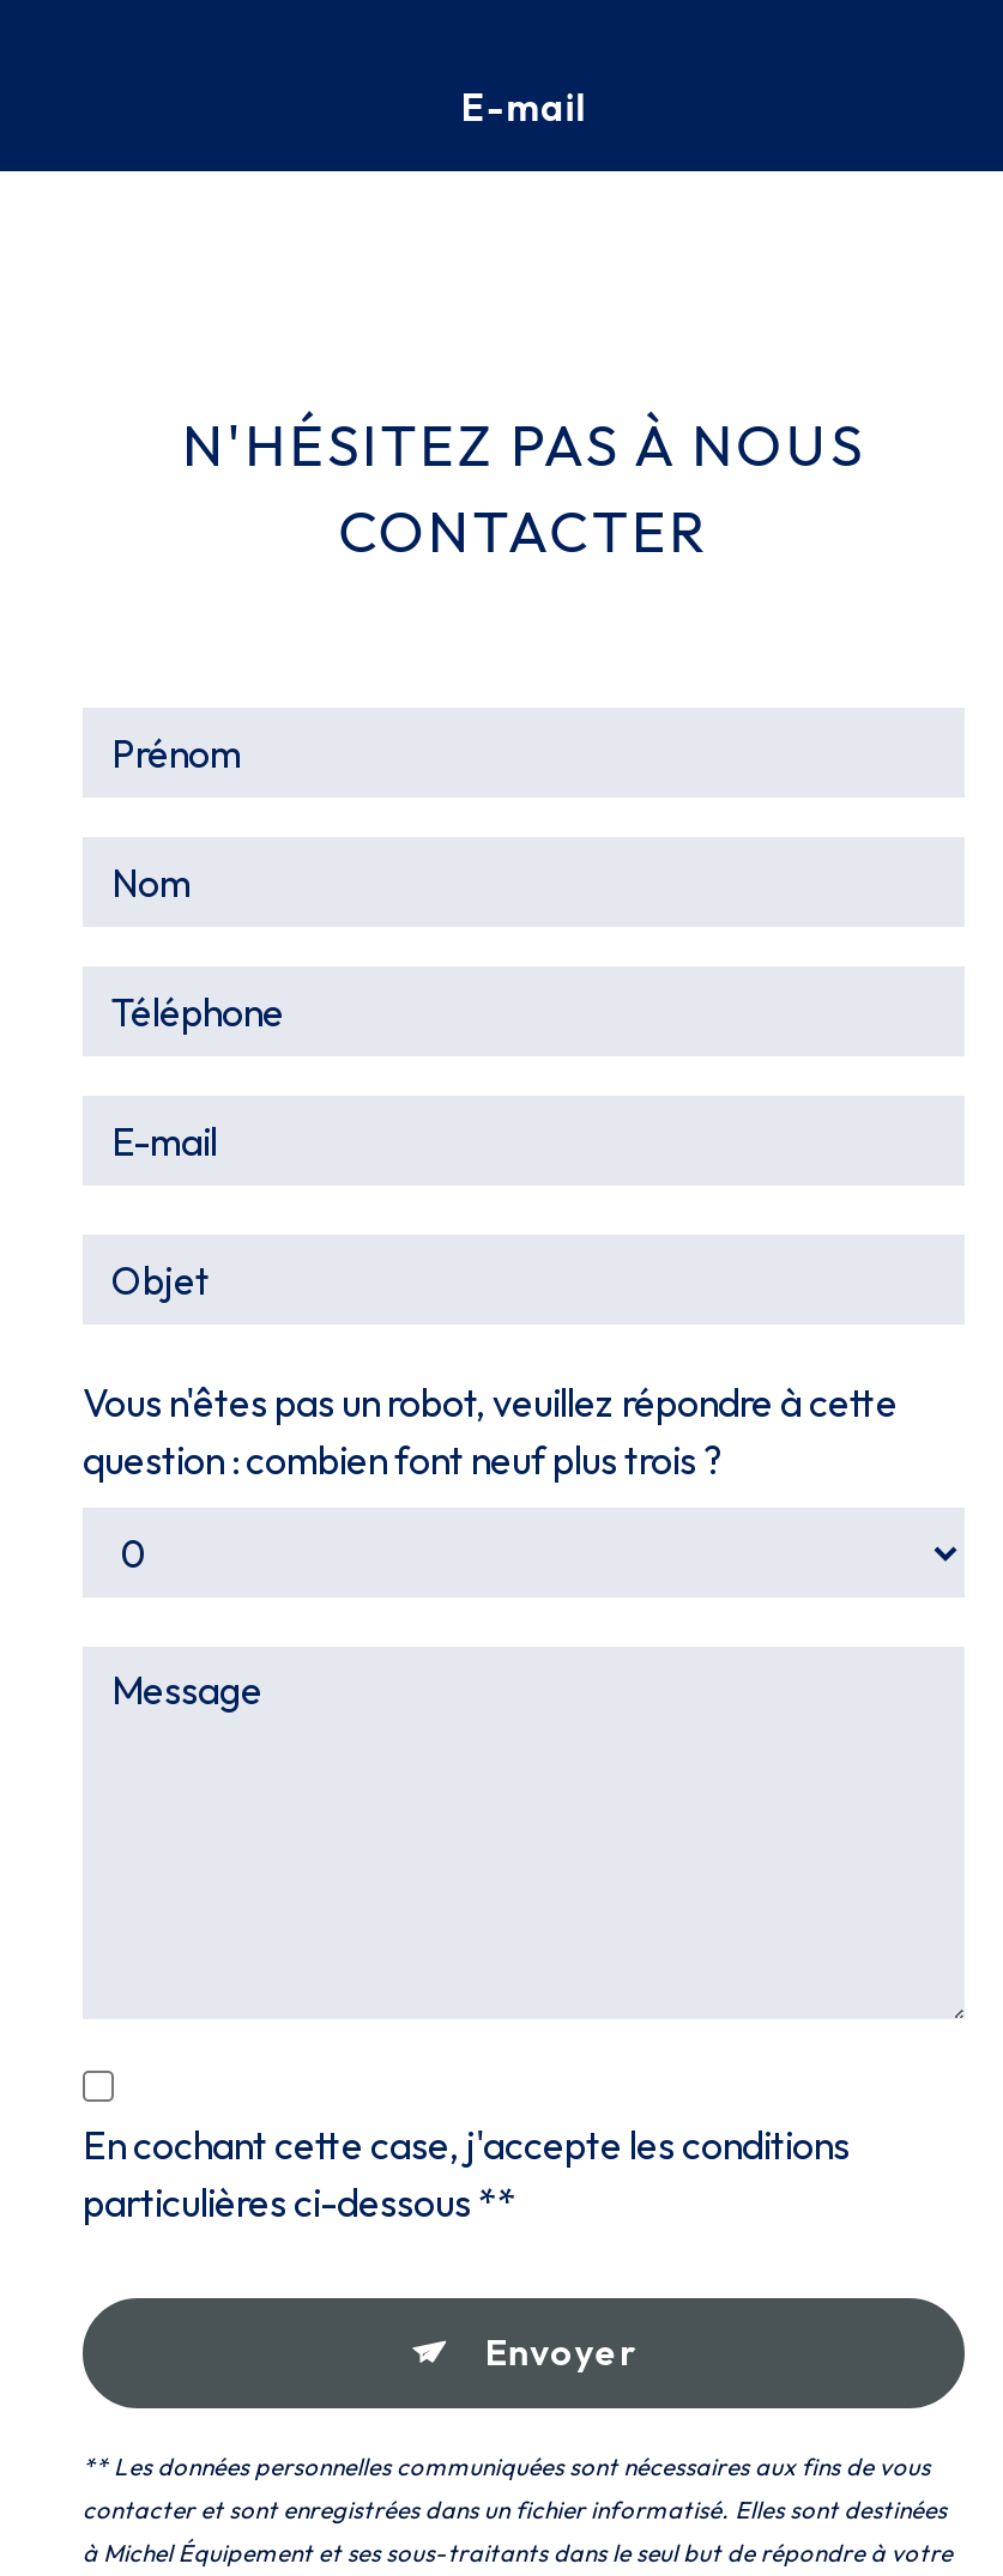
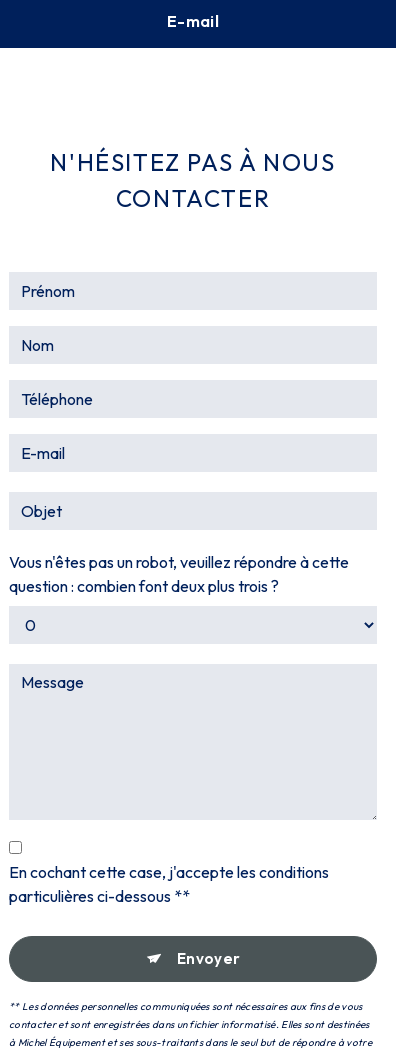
[83,1435,723,1483] question : combien font neuf plus trois ? -> [9,576,279,596] question : combien font deux plus trois ?

